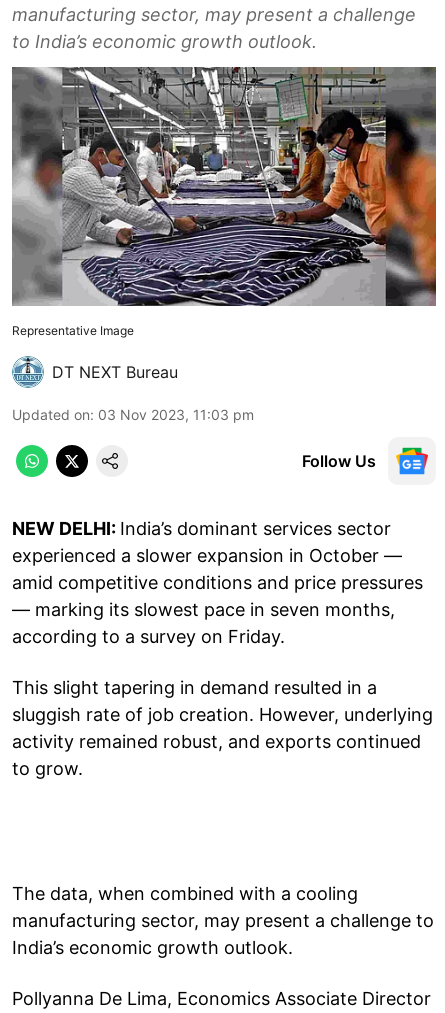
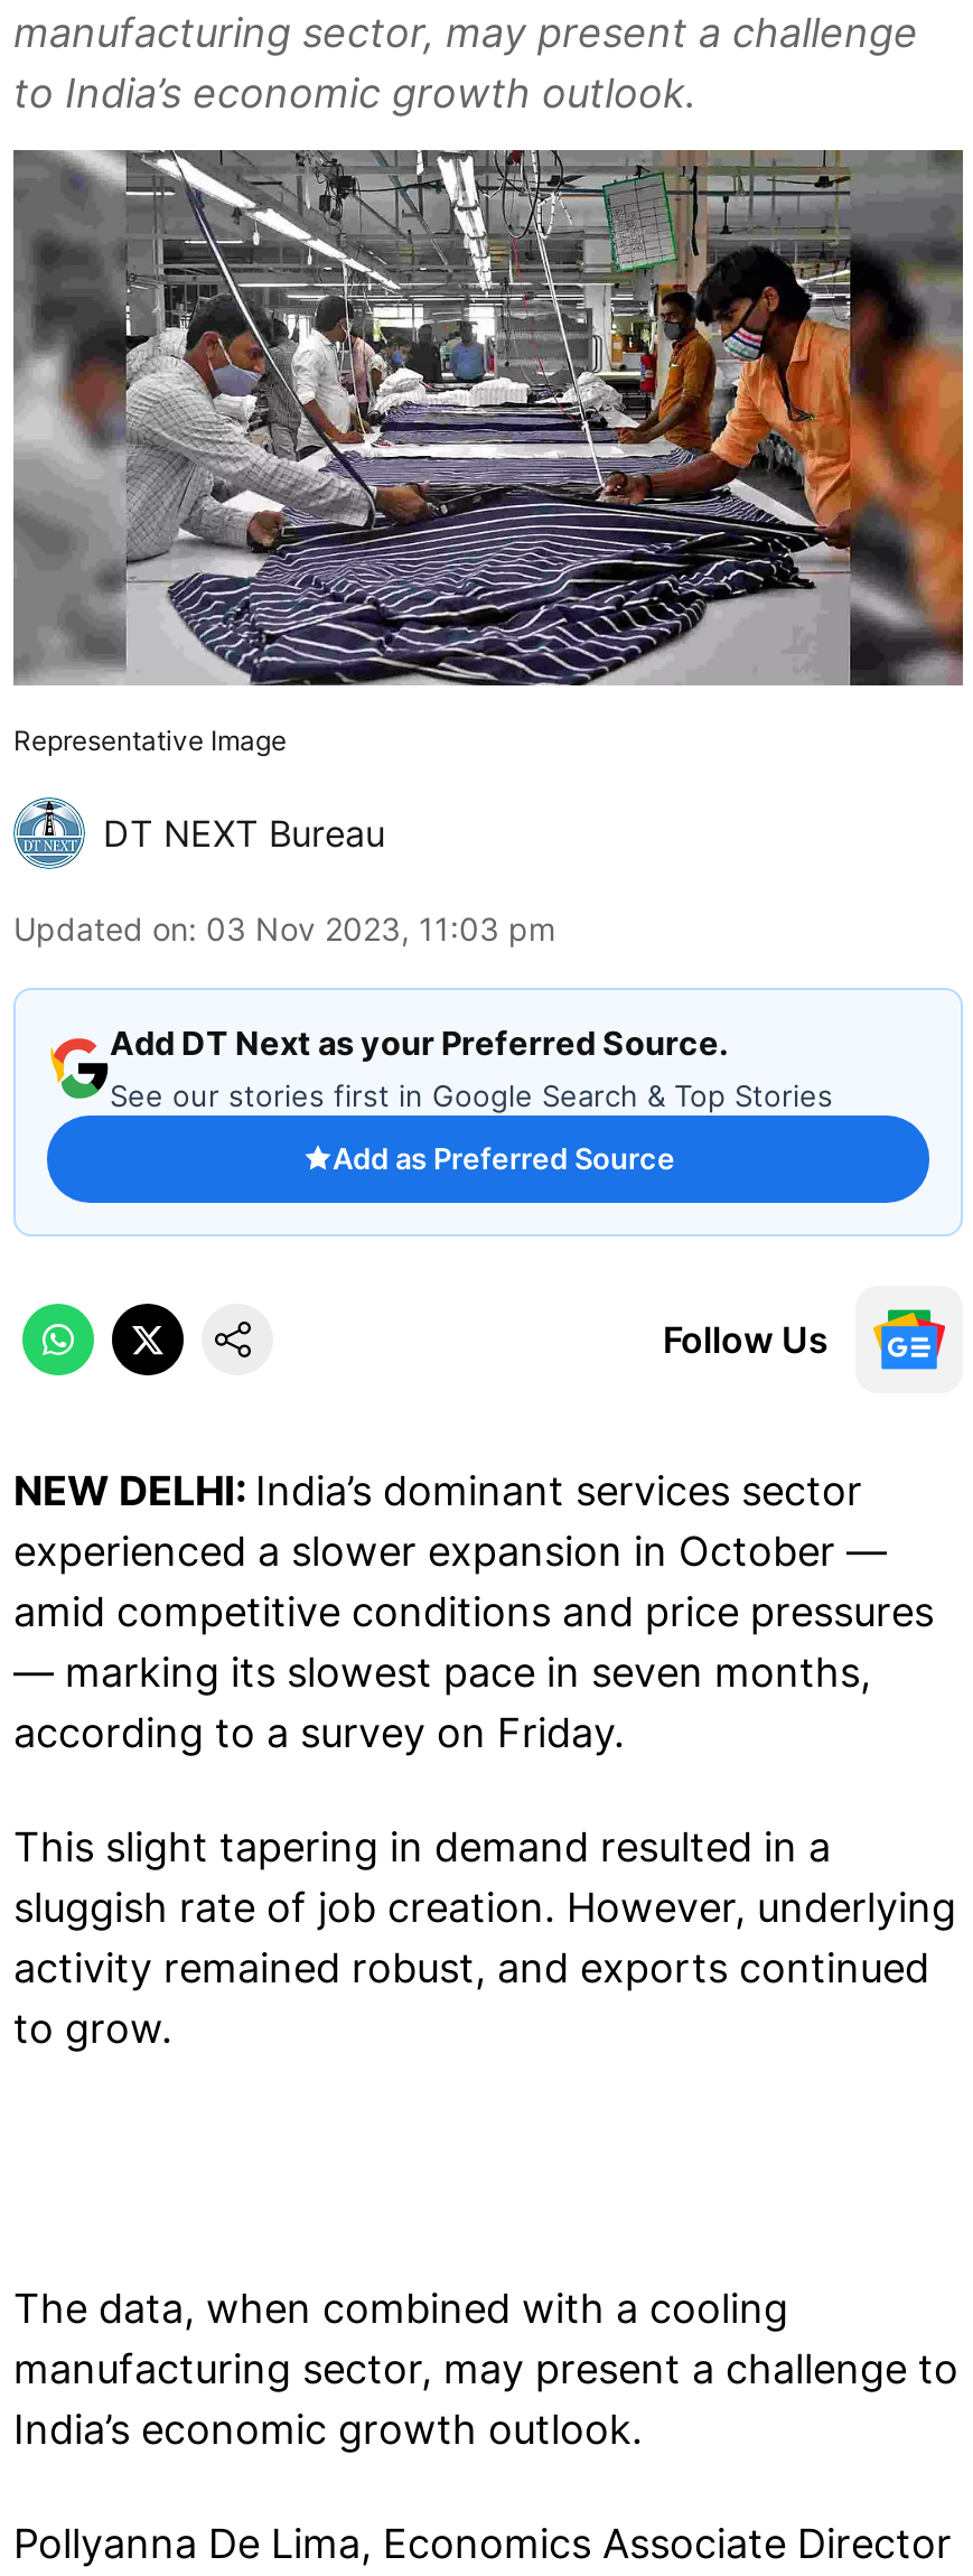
none -> [13,988,963,1236] [image] | Add DT Next as your Preferred Source. | See our stories first in Google Search & Top Stories | Add as Preferred Source

